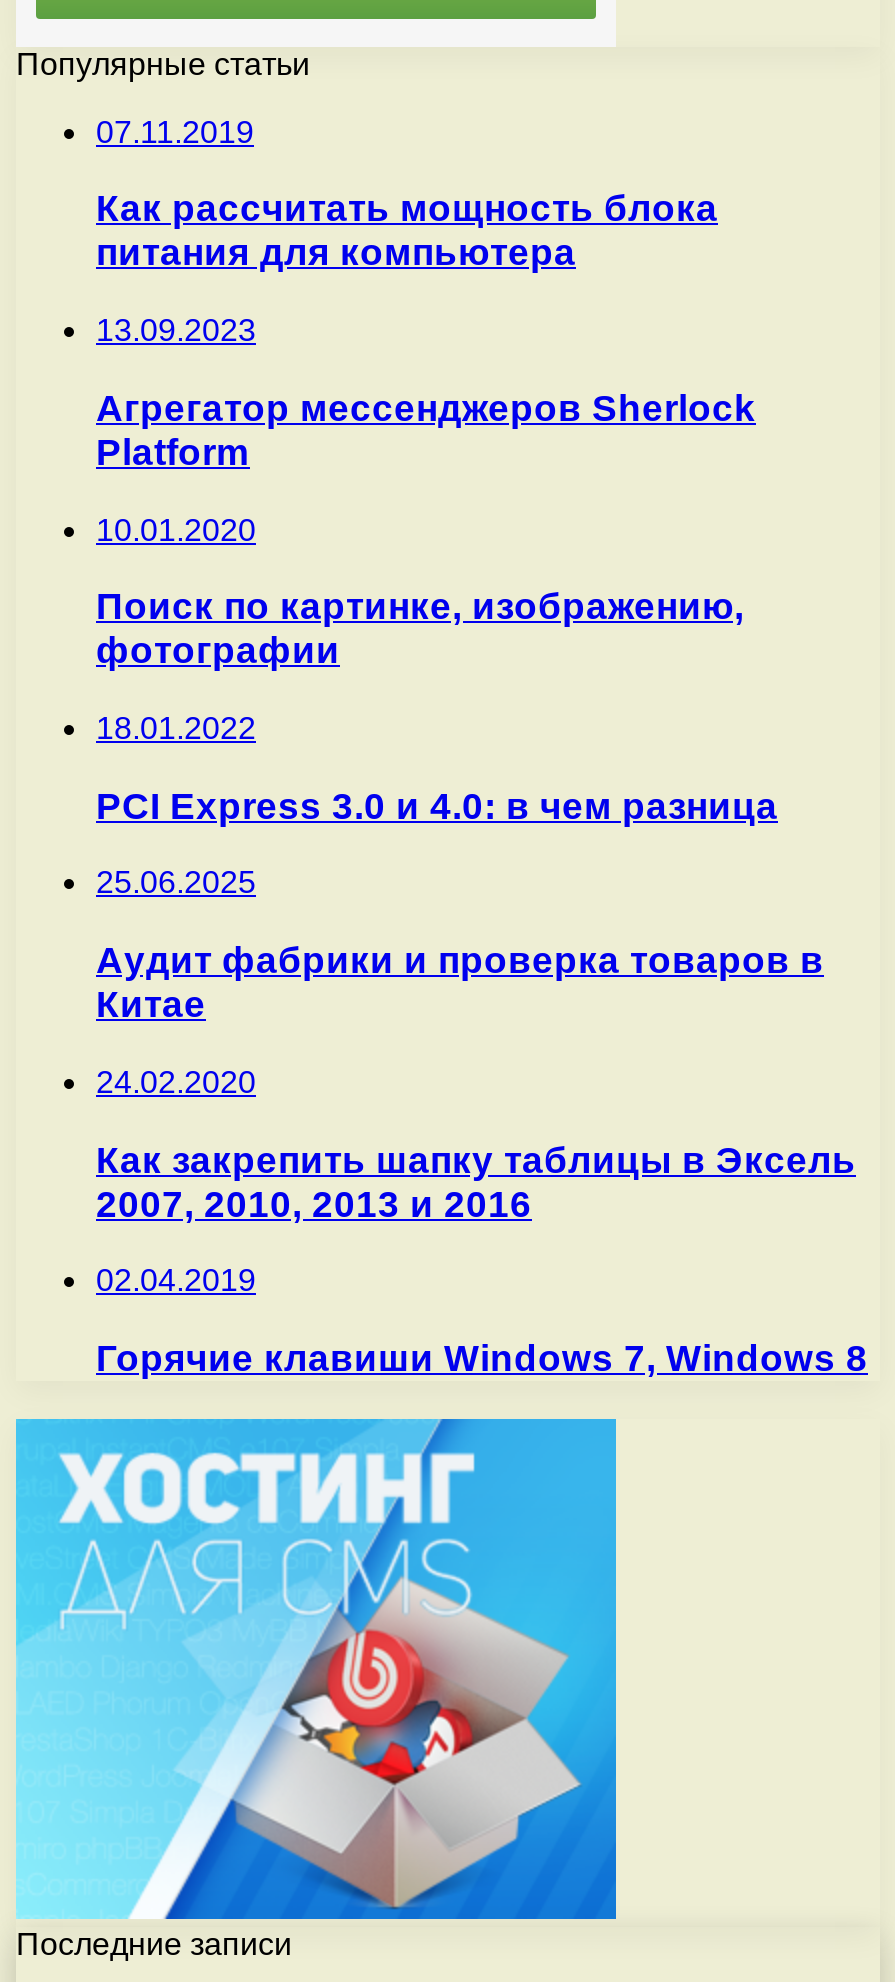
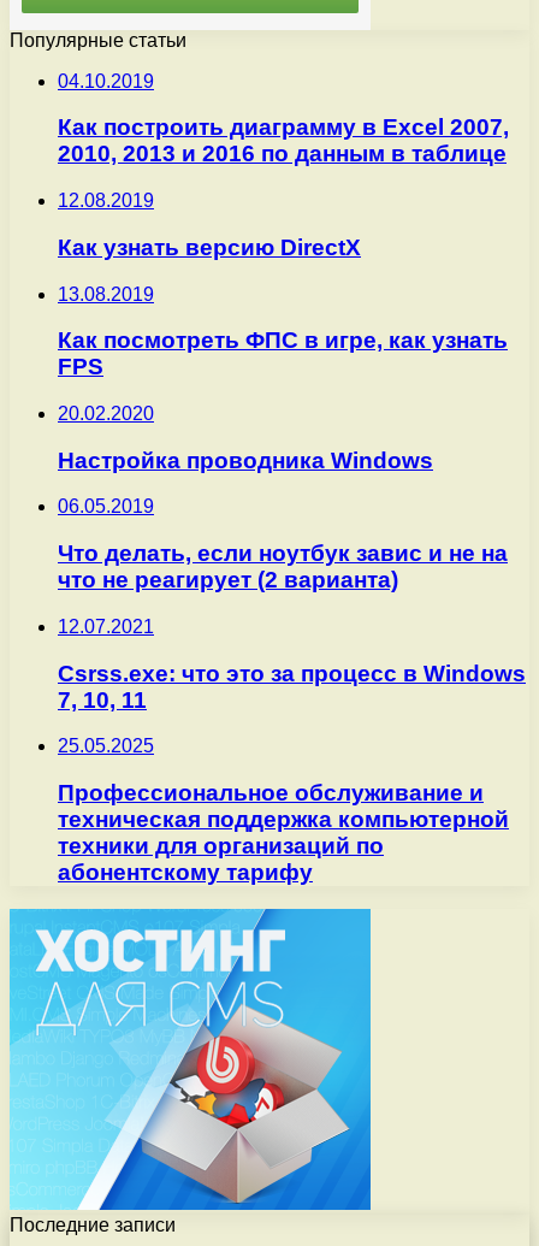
[96,114,254,148] 07.11.2019 -> [58,71,154,91] 04.10.2019
[96,188,718,274] Как рассчитать мощность блока | питания для компьютера -> [58,115,509,167] Как построить диаграмму в Excel 2007, | 2010, 2013 и 2016 по данным в таблице
[96,313,256,347] 13.09.2023 -> [58,190,154,211] 12.08.2019
[96,387,756,473] Агрегатор мессенджеров Sherlock | Platform -> [58,235,361,260] Как узнать версию DirectX
[96,512,256,546] 10.01.2020 -> [58,284,154,304] 13.08.2019
[96,586,744,672] Поиск по картинке, изображению, | фотографии -> [58,328,508,380] Как посмотреть ФПС в игре, как узнать | FPS
[96,711,256,745] 18.01.2022 -> [58,403,154,424] 20.02.2020
[96,784,778,826] PCI Express 3.0 и 4.0: в чем разница -> [58,447,433,473] Настройка проводника Windows
[96,866,256,900] 25.06.2025 -> [58,496,154,517] 06.05.2019
[96,939,824,1025] Аудит фабрики и проверка товаров в | Китае -> [58,541,508,593] Что делать, если ноутбук завис и не на | что не реагирует (2 варианта)
[96,1065,256,1099] 24.02.2020 -> [58,616,154,637] 12.07.2021
[96,1138,856,1224] Как закрепить шапку таблицы в Эксель | 2007, 2010, 2013 и 2016 -> [58,660,526,712] Csrss.exe: что это за процесс в Windows | 7, 10, 11
[96,1264,256,1298] 02.04.2019 -> [58,736,154,756] 25.05.2025
[96,1337,868,1379] Горячие клавиши Windows 7, Windows 8 -> [58,780,509,885] Профессиональное обслуживание и | техническая поддержка компьютерной | техники для организаций по | абонентскому тарифу

